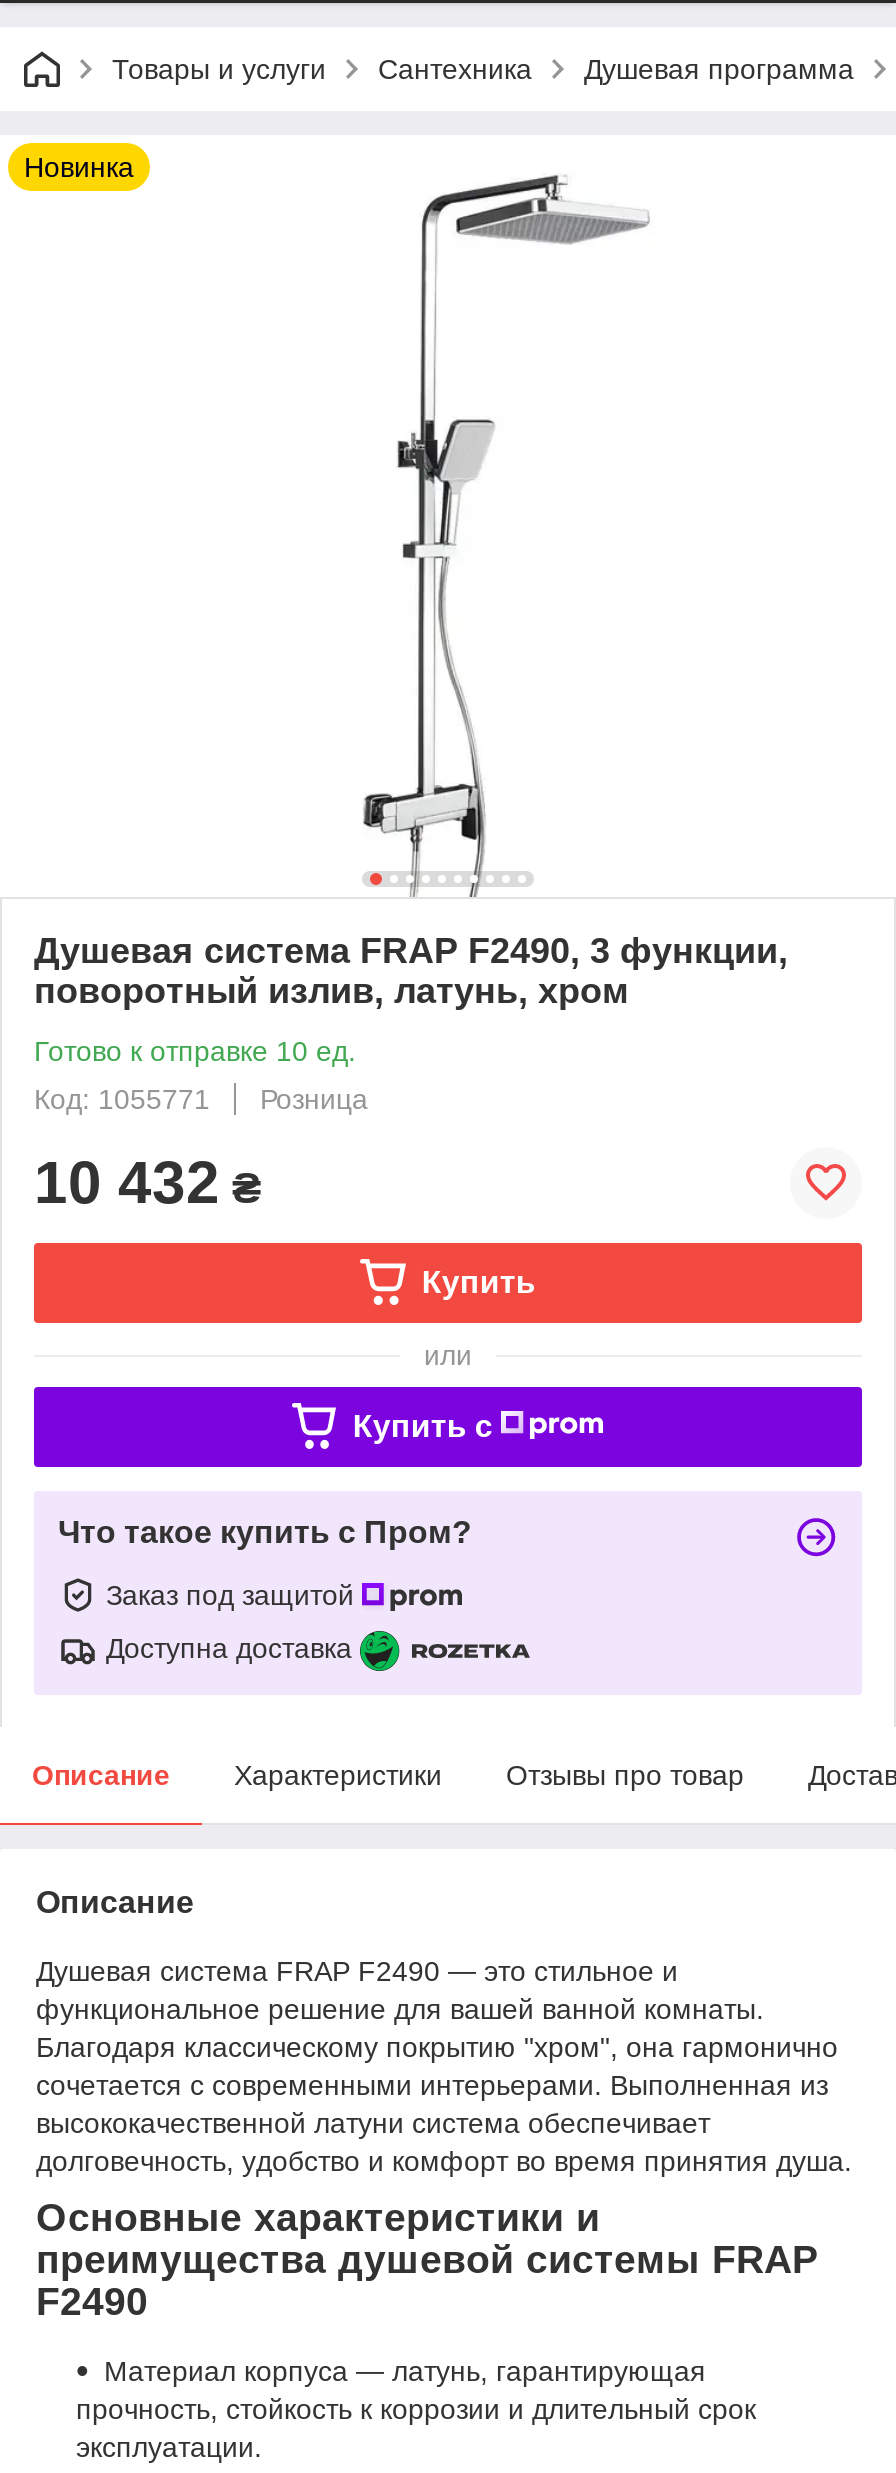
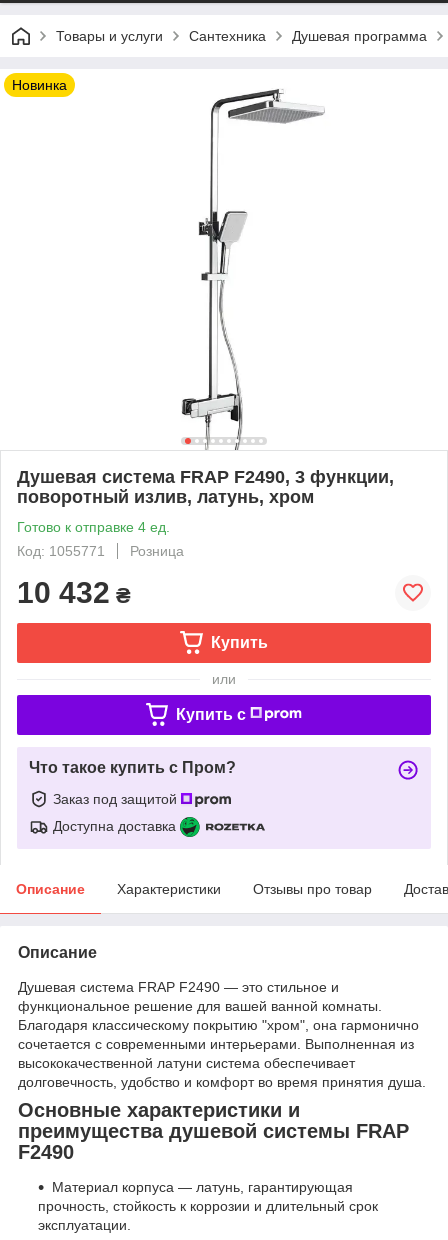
[34,1035,356,1067] Готово к отправке 10 ед. -> [17,519,170,535] Готово к отправке 4 ед.

